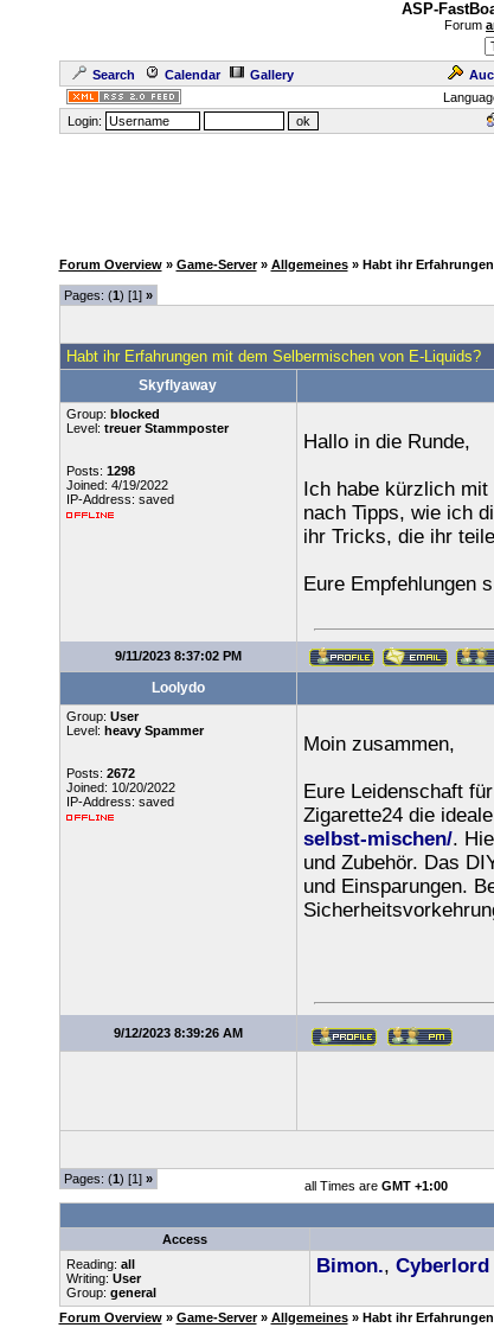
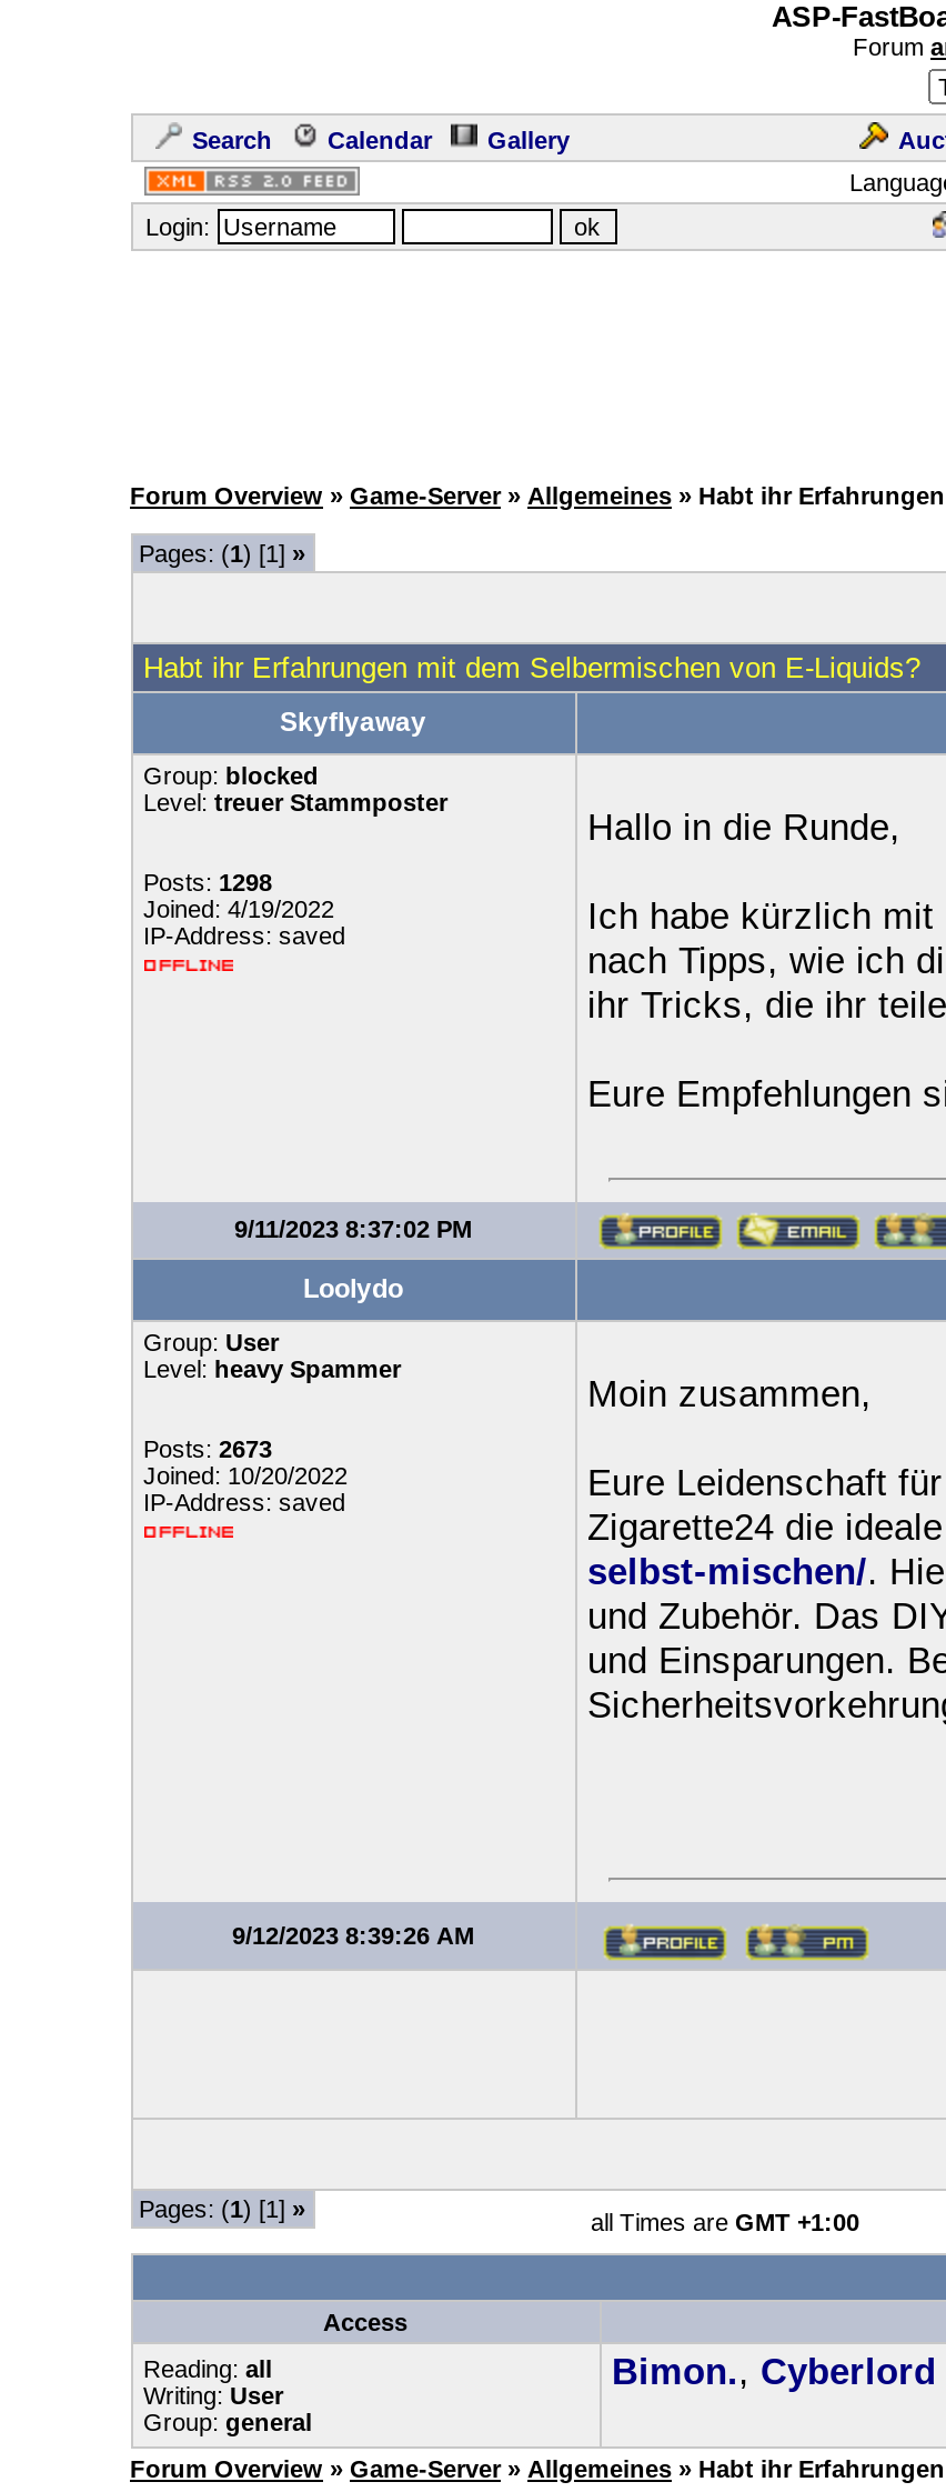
[66,766,134,780] Posts: 2672 -> [143,1435,272,1462] Posts: 2673

